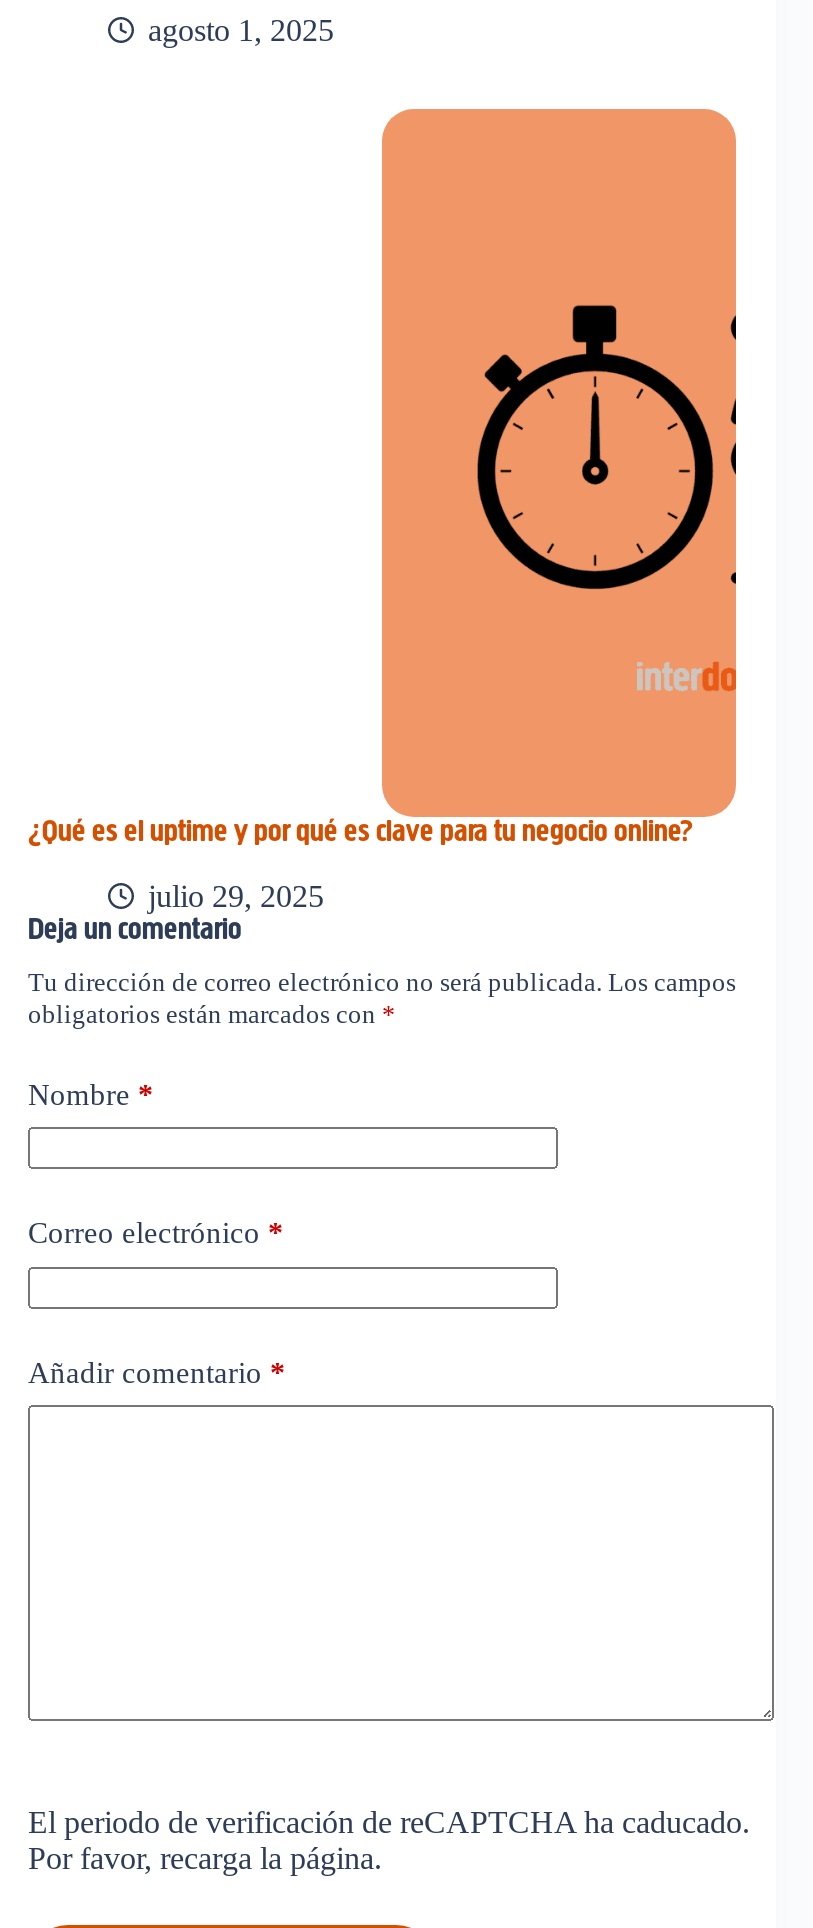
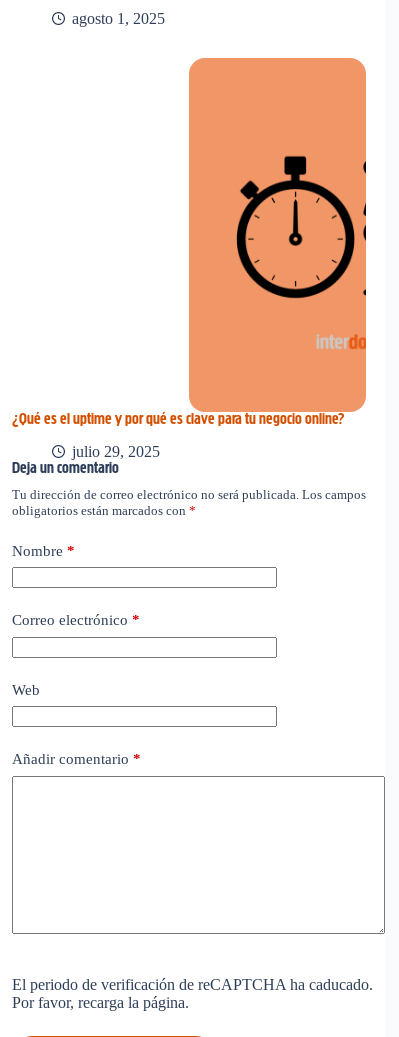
none -> [12,682,40,698] Web

